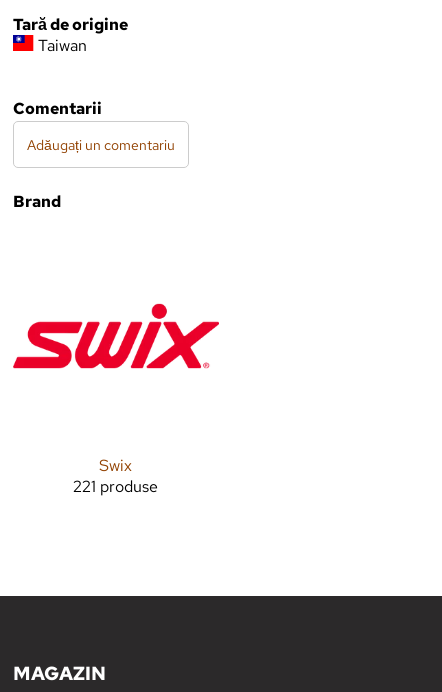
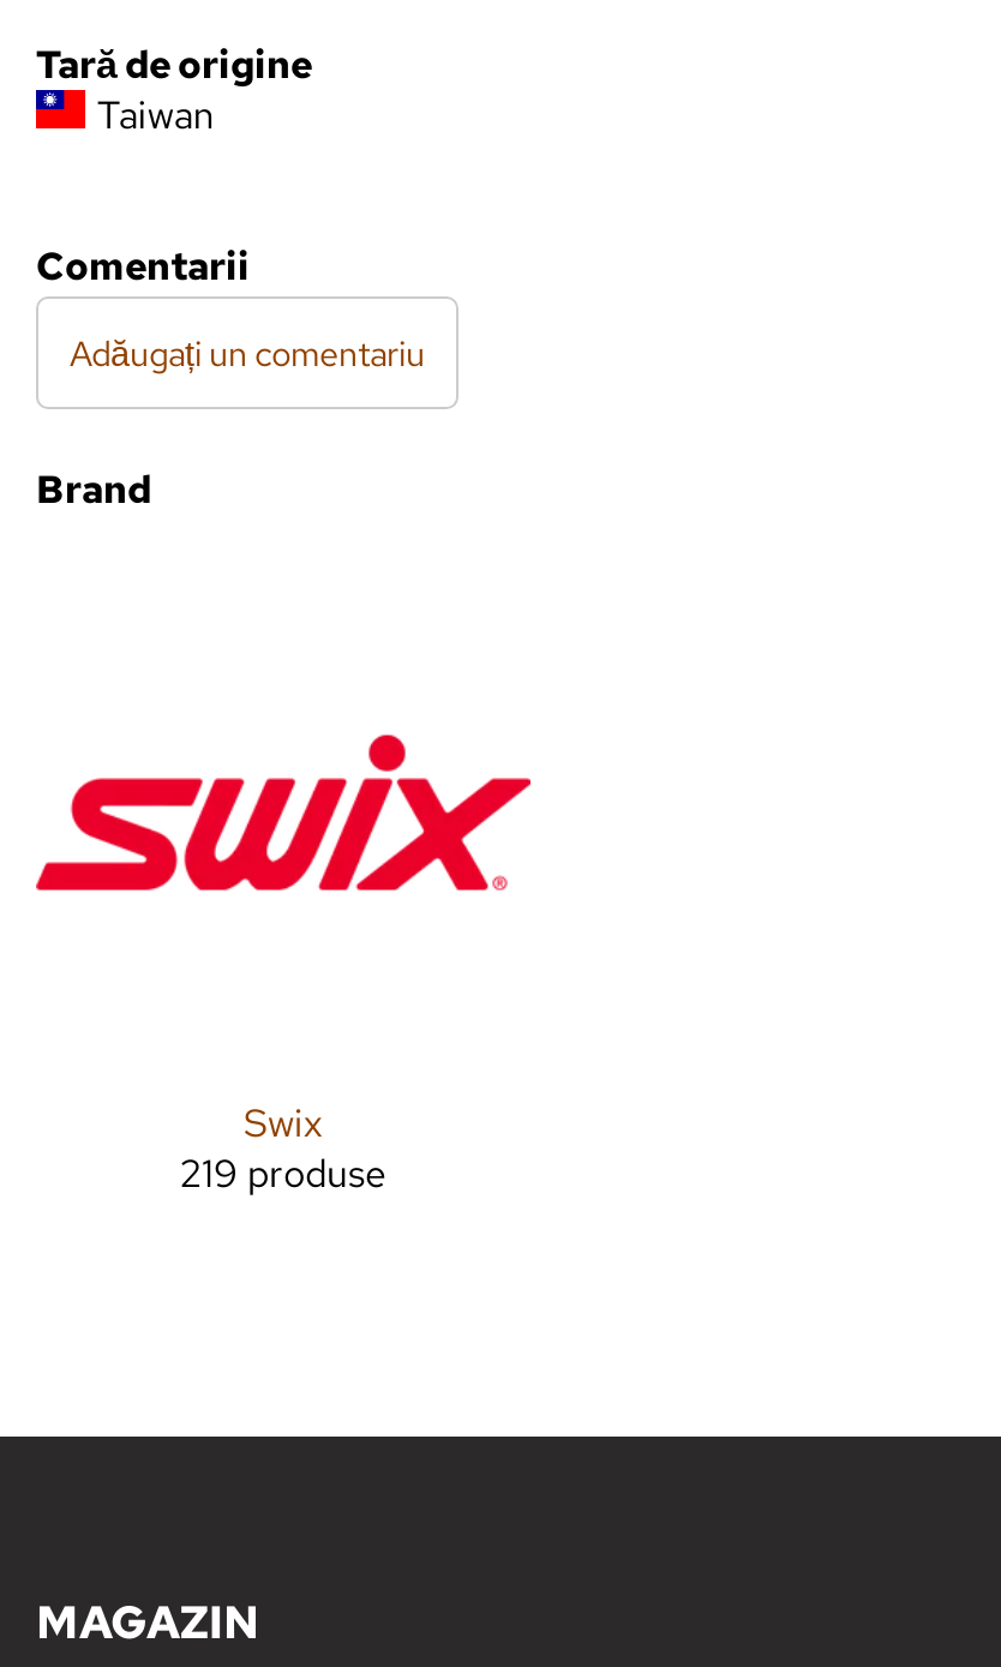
[73,475,158,496] 221 produse -> [180,1147,386,1198] 219 produse

